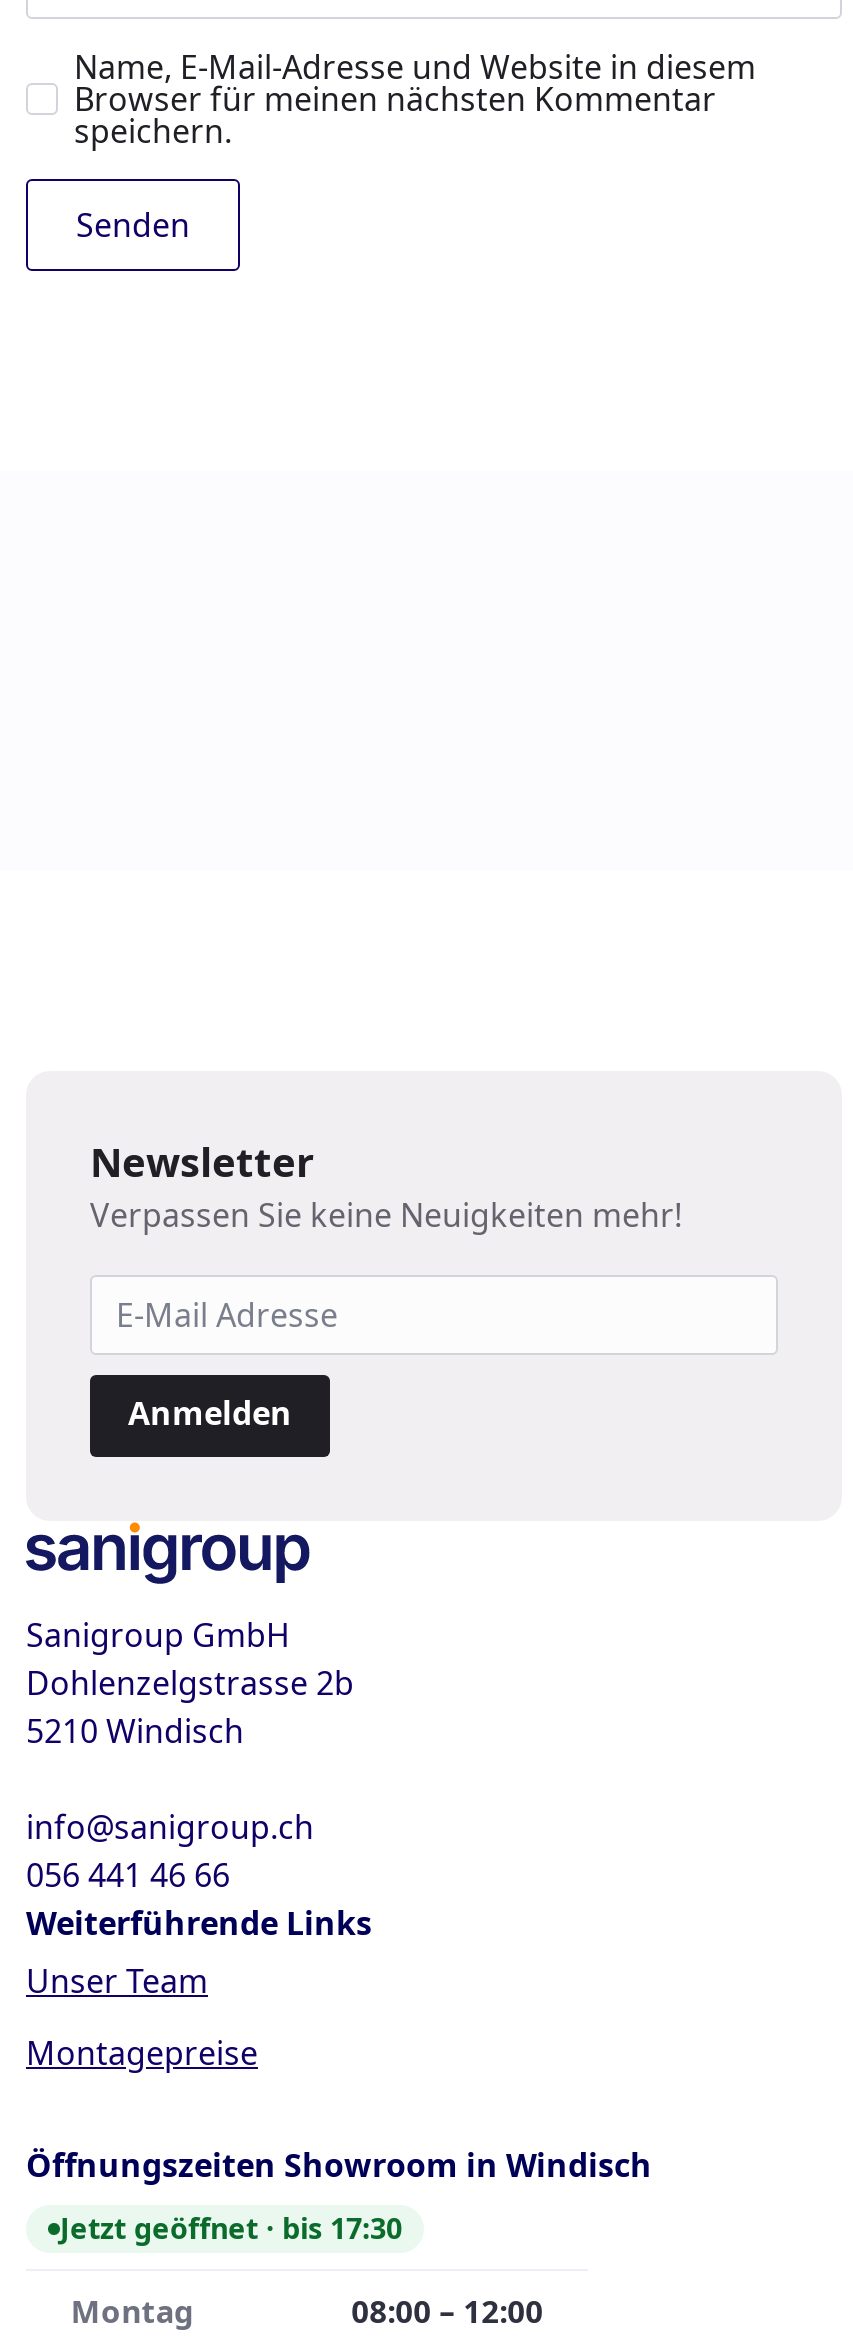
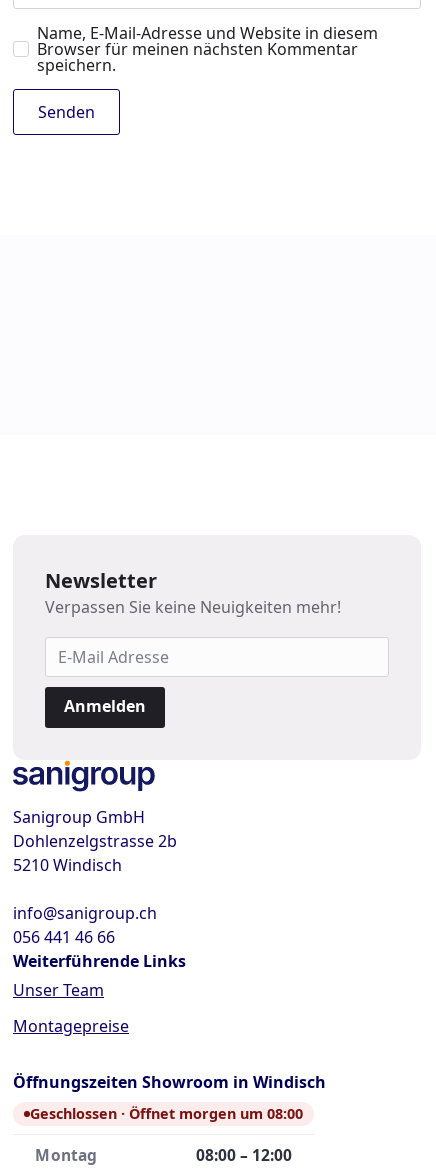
[60,2209,402,2247] Jetzt geöffnet · bis 17:30 -> [30,1104,303,1123] Geschlossen · Öffnet morgen um 08:00

